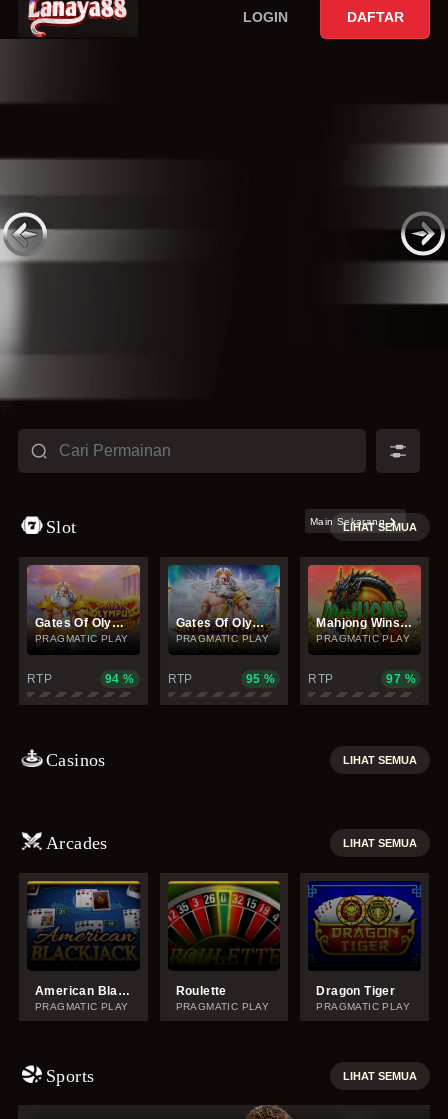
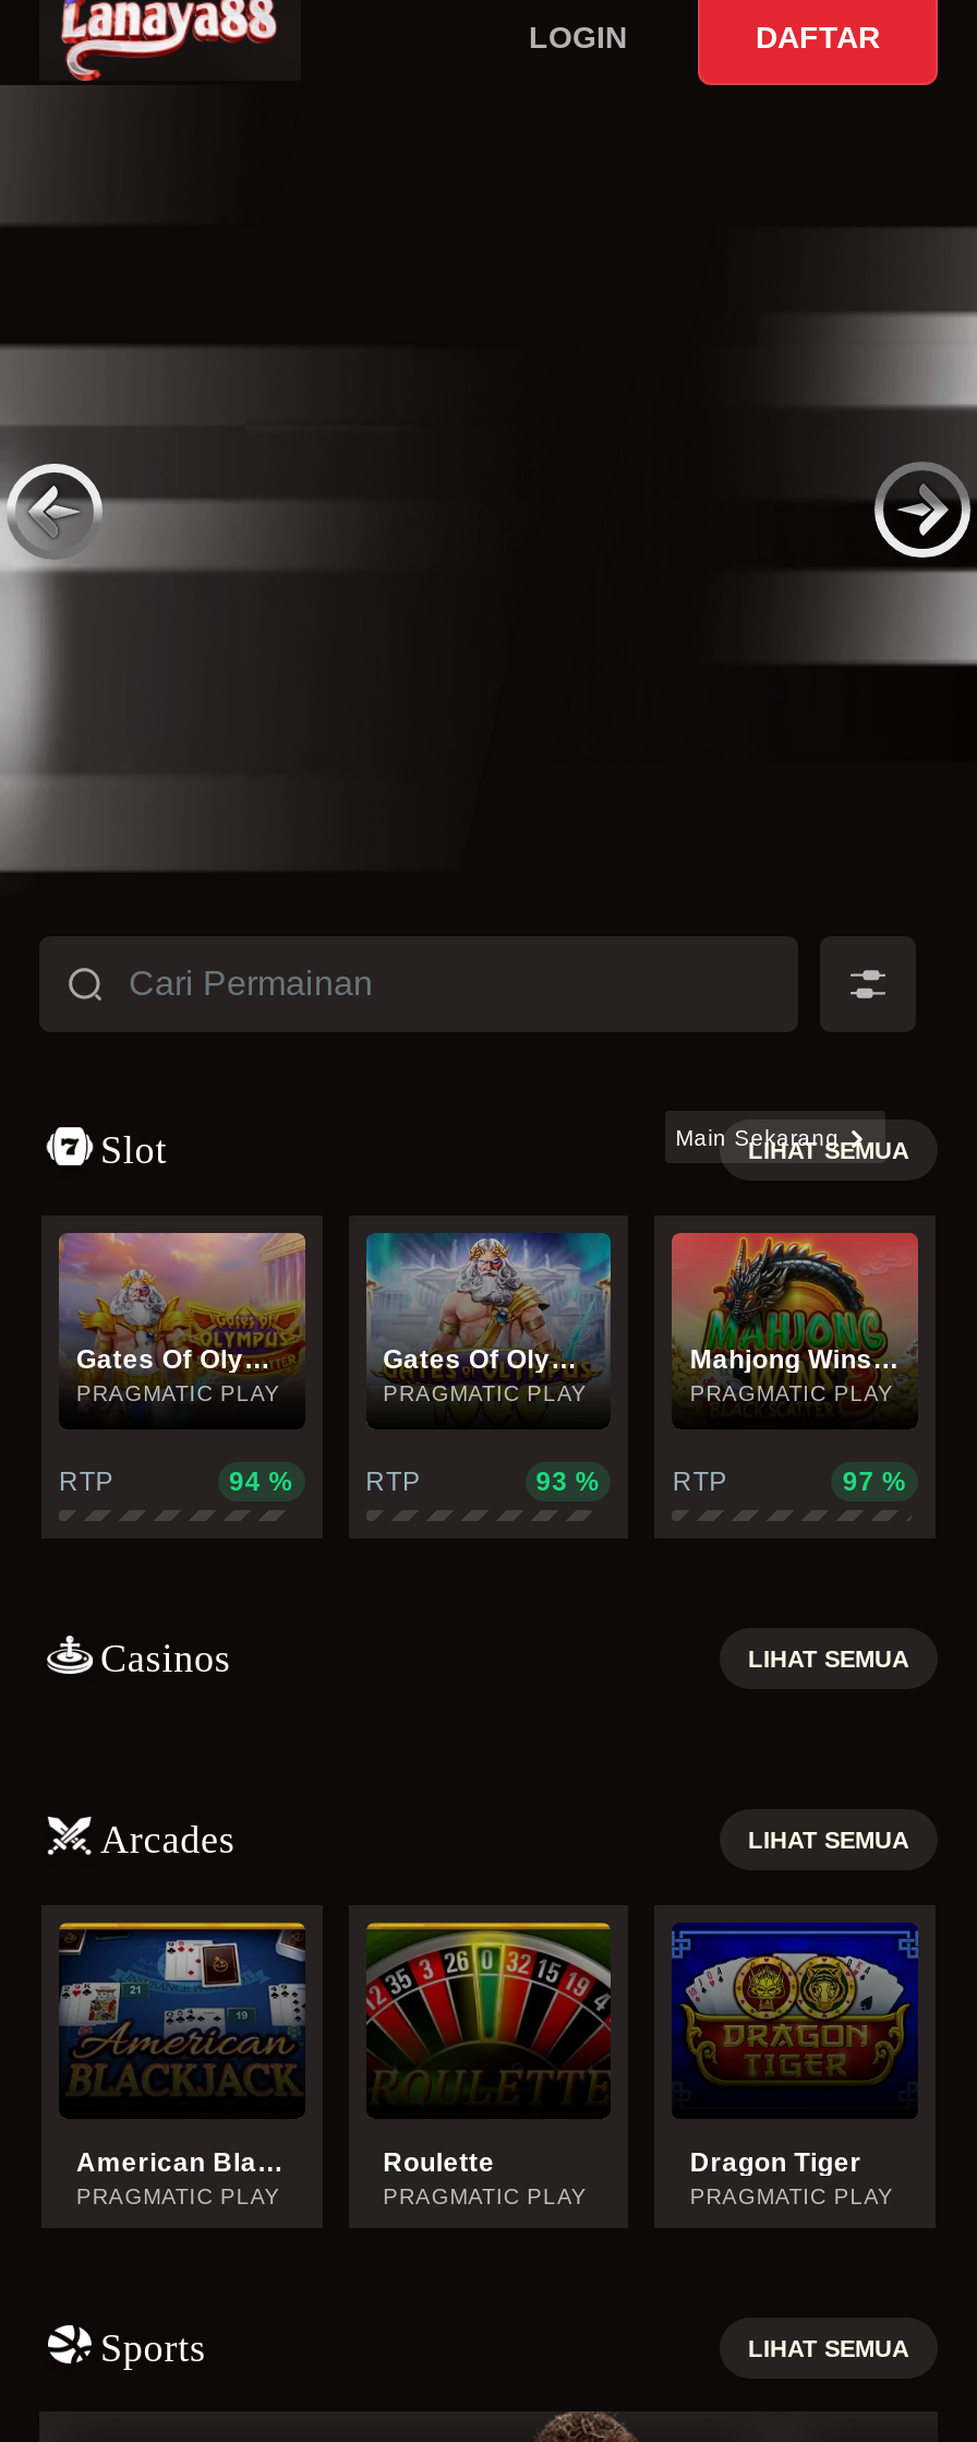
[246,672,275,686] 95% -> [536,1467,600,1497] 93%

